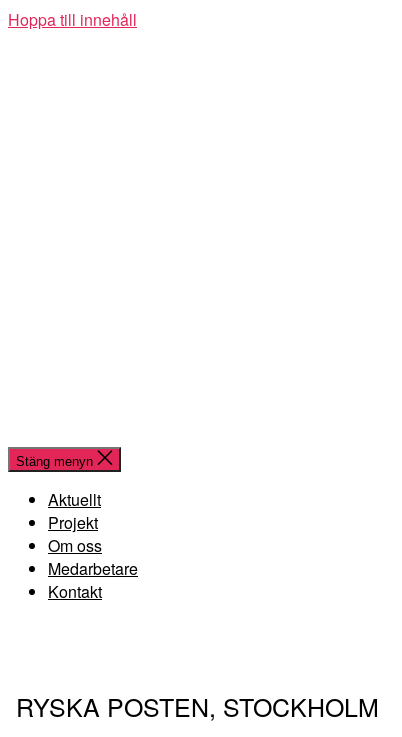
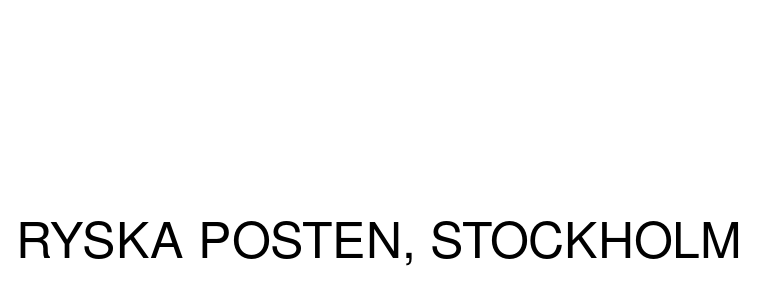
[8,8,137,31] Hoppa till innehåll -> none
[16,454,138,603] Stäng menyn | Aktuellt | Projekt | Om oss | Medarbetare | Kontakt -> none

